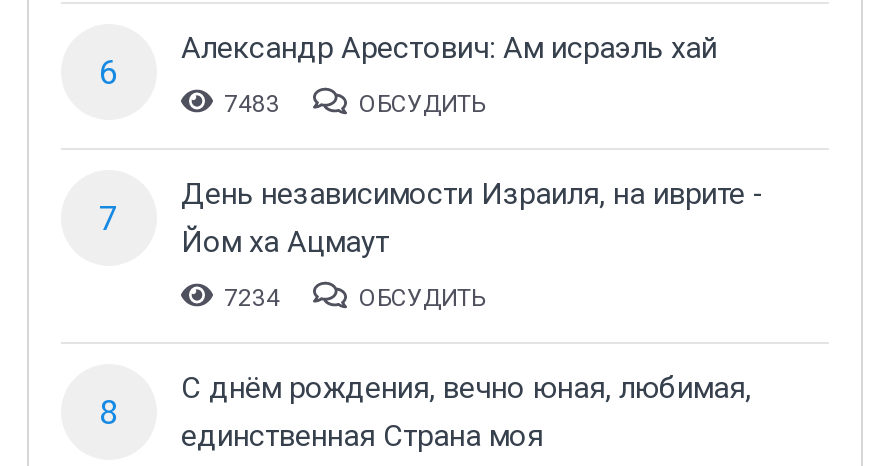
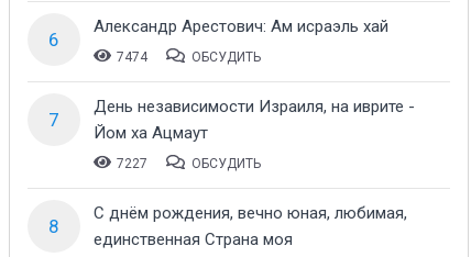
[224,90,280,118] 7483 -> [117,49,148,65] 7474
[224,284,280,312] 7234 -> [117,156,148,171] 7227

